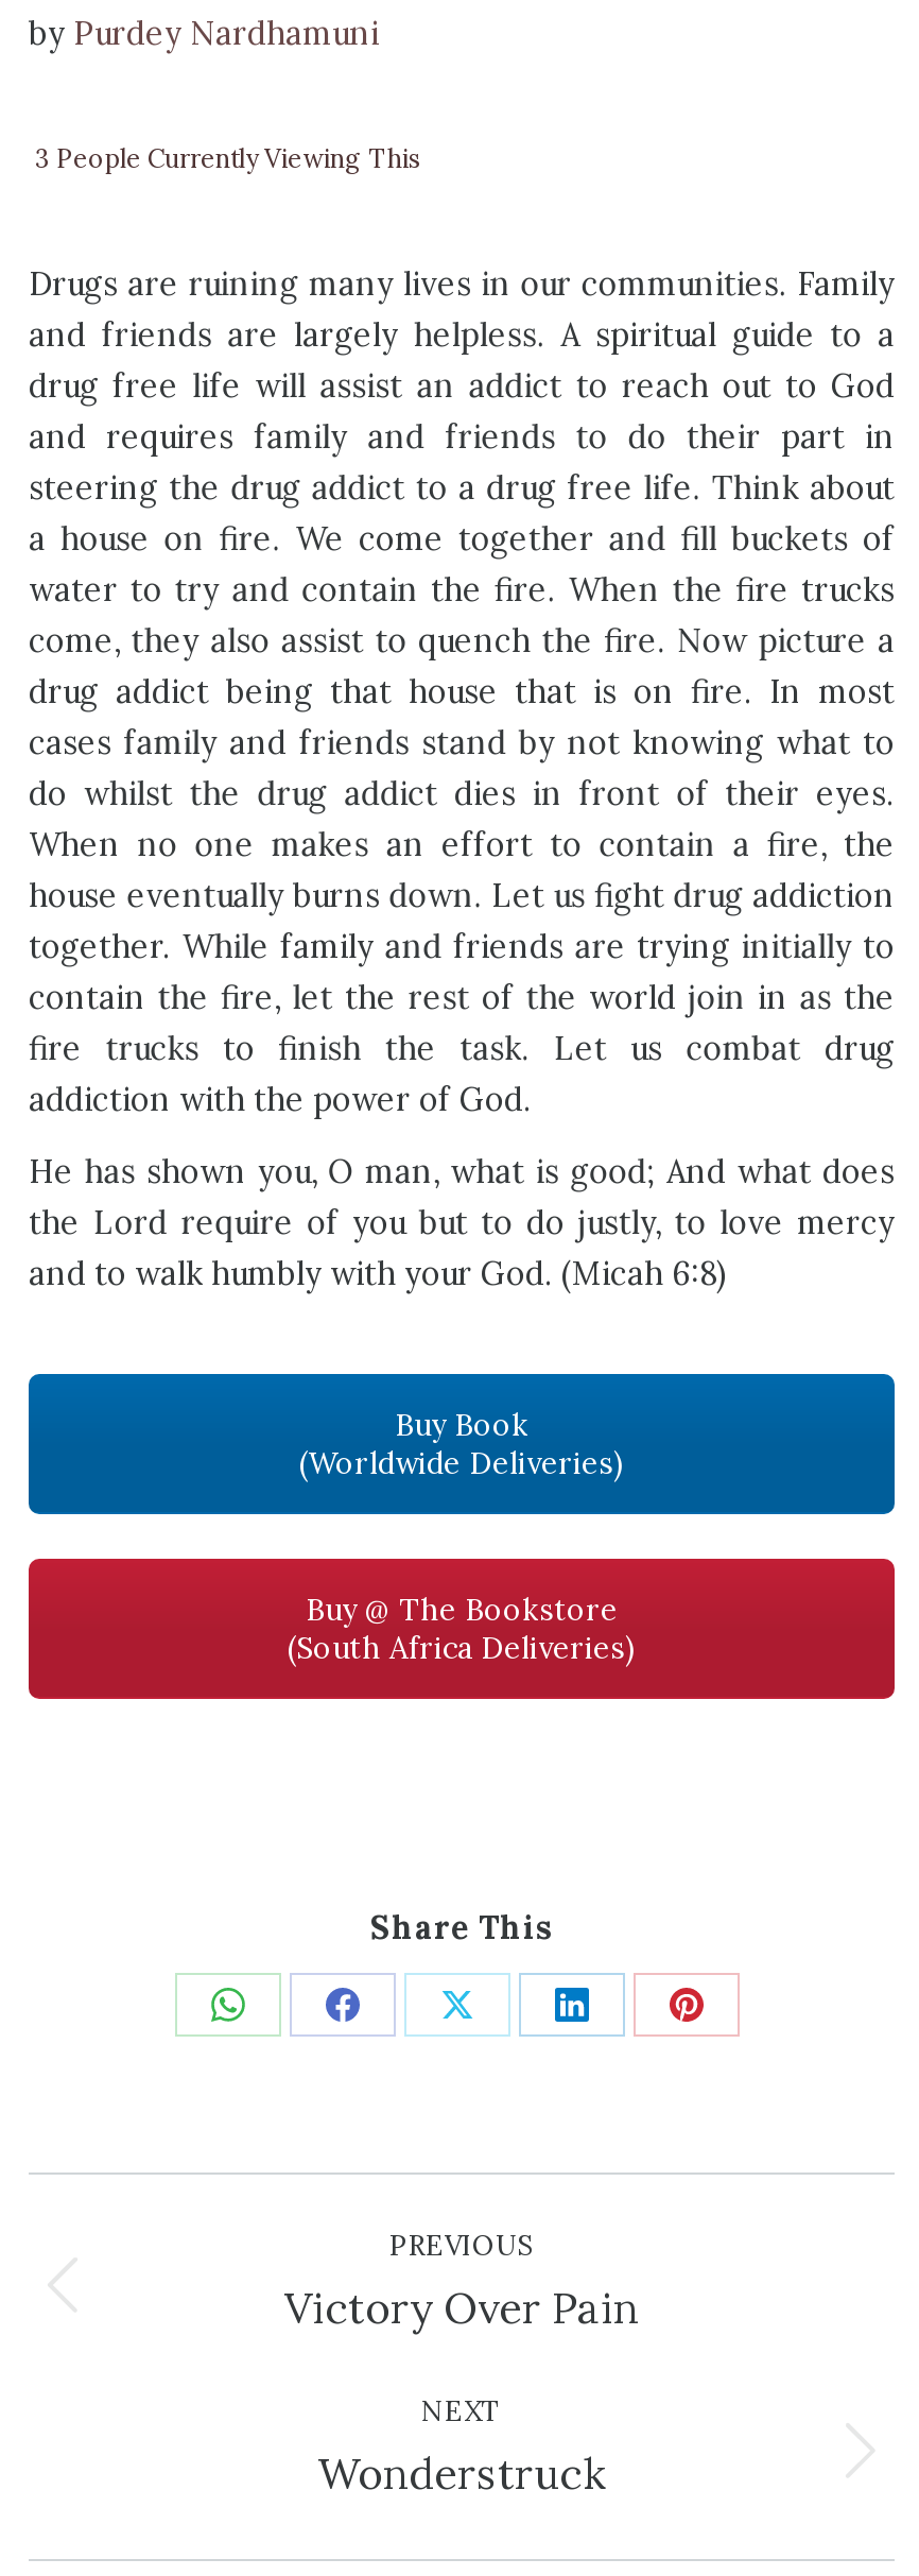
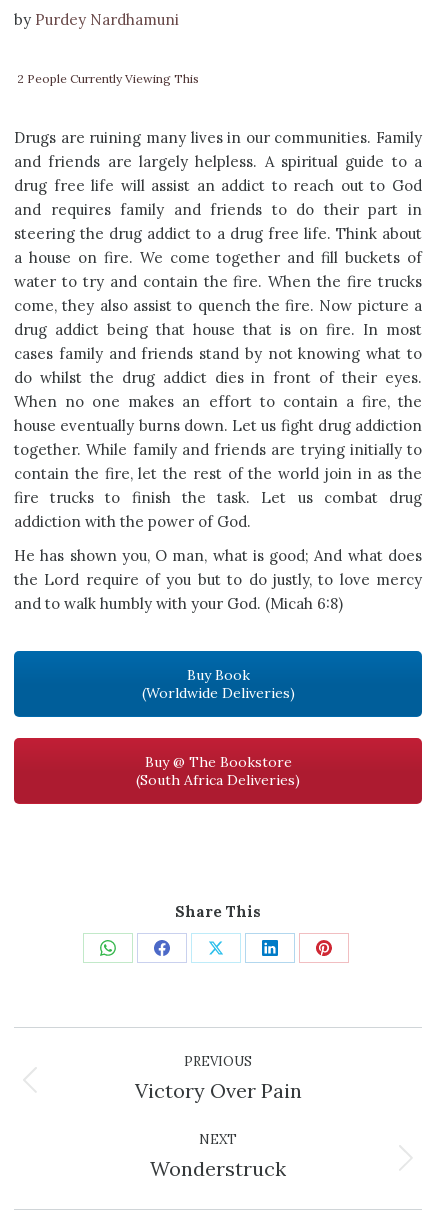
[29,141,421,173] 3 People Currently Viewing This -> [14,71,199,86] 2 People Currently Viewing This

